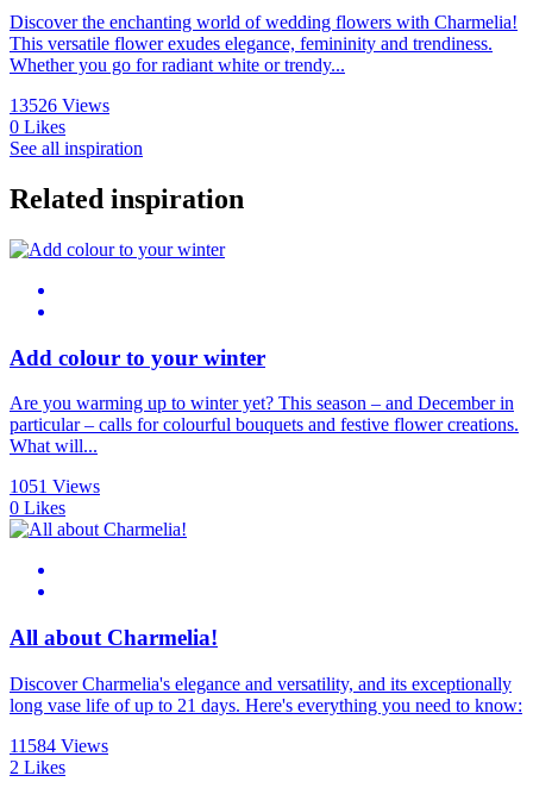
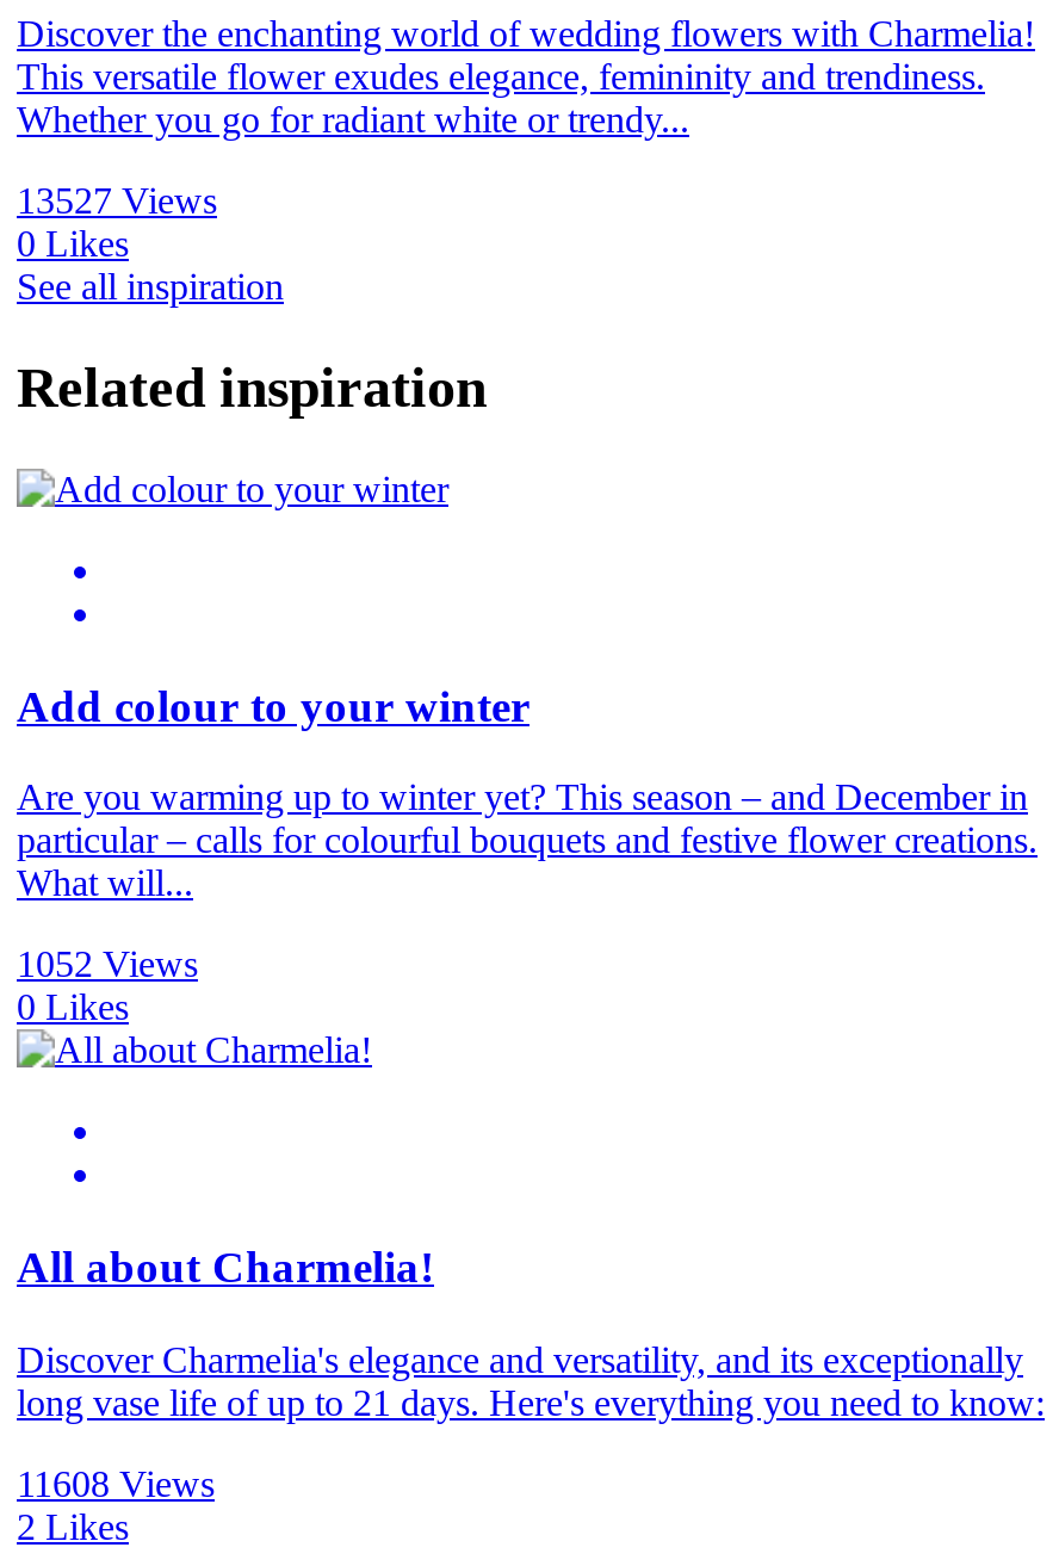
[10,95,109,116] 13526 Views -> [17,181,217,221] 13527 Views
[10,477,100,497] 1051 Views -> [17,944,198,985] 1052 Views
[10,736,108,756] 11584 Views -> [17,1463,215,1504] 11608 Views

